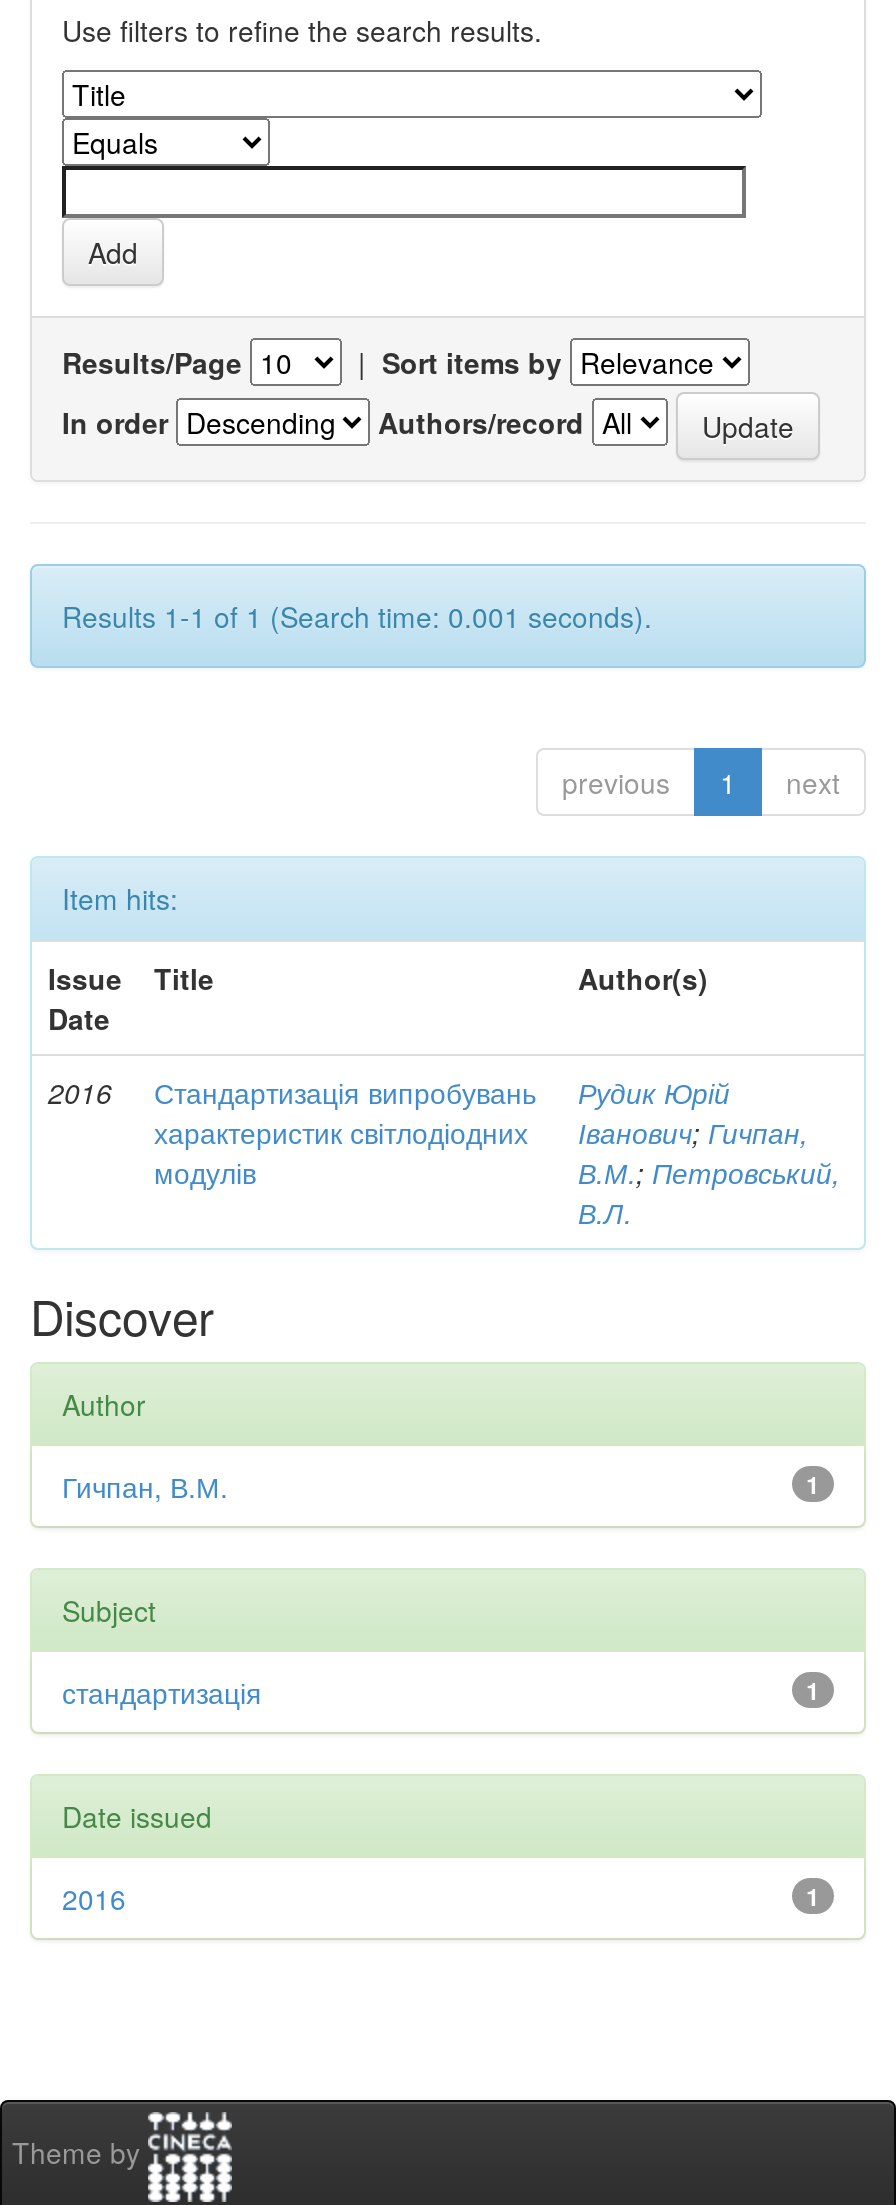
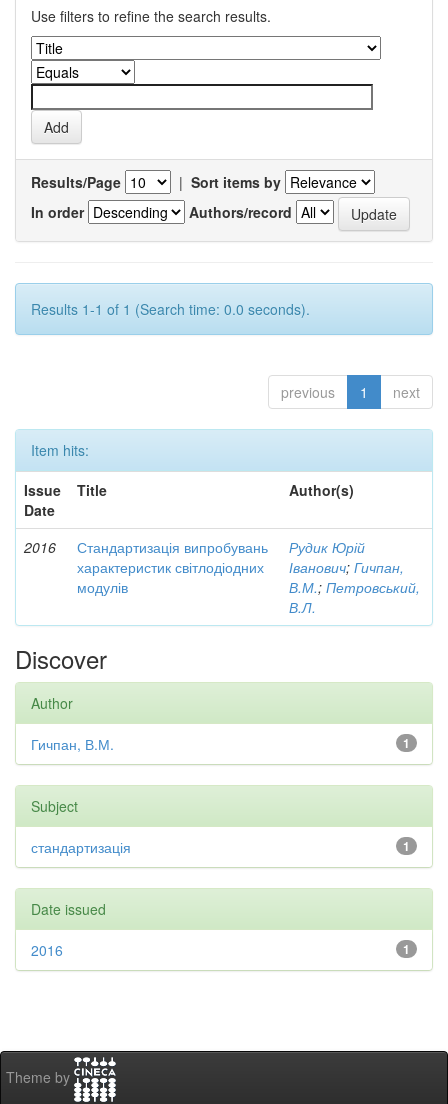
[62,596,652,636] Results 1-1 of 1 (Search time: 0.001 seconds). -> [31,299,310,319] Results 1-1 of 1 (Search time: 0.0 seconds).

